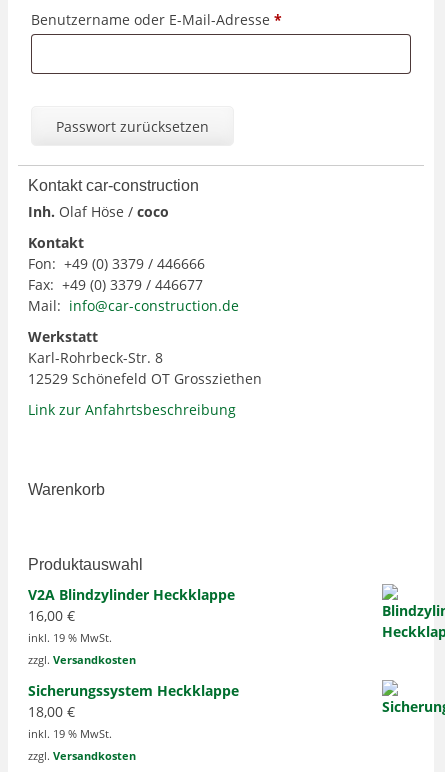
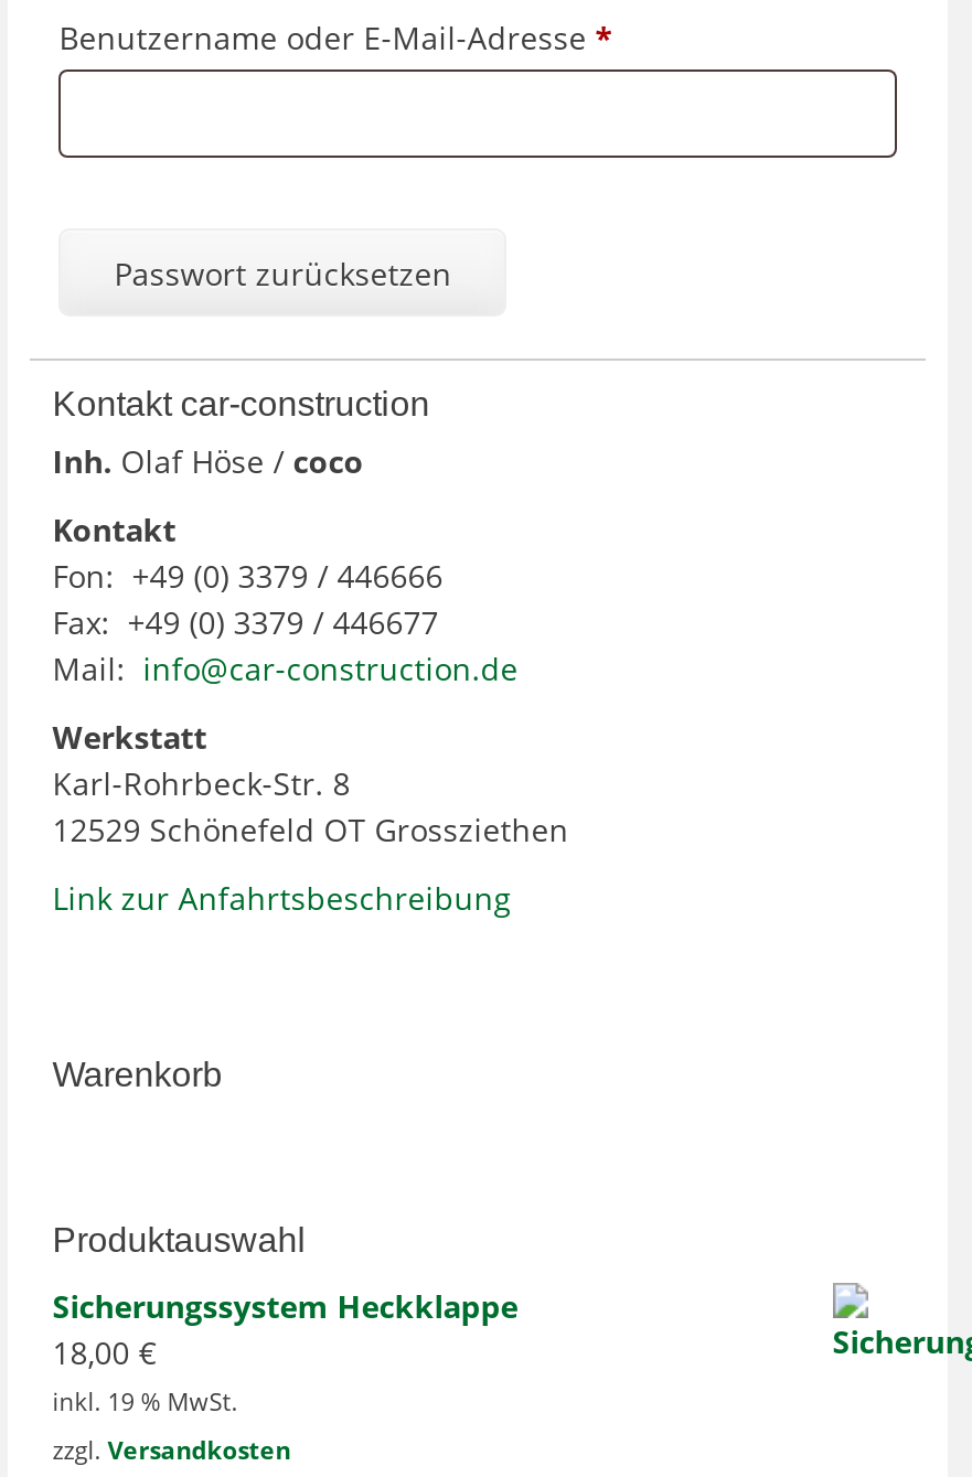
[28,585,235,667] V2A Blindzylinder Heckklappe | 16,00 € | inkl. 19 % MwSt. | zzgl. Versandkosten -> none
[382,604,442,641] [image] -> none

